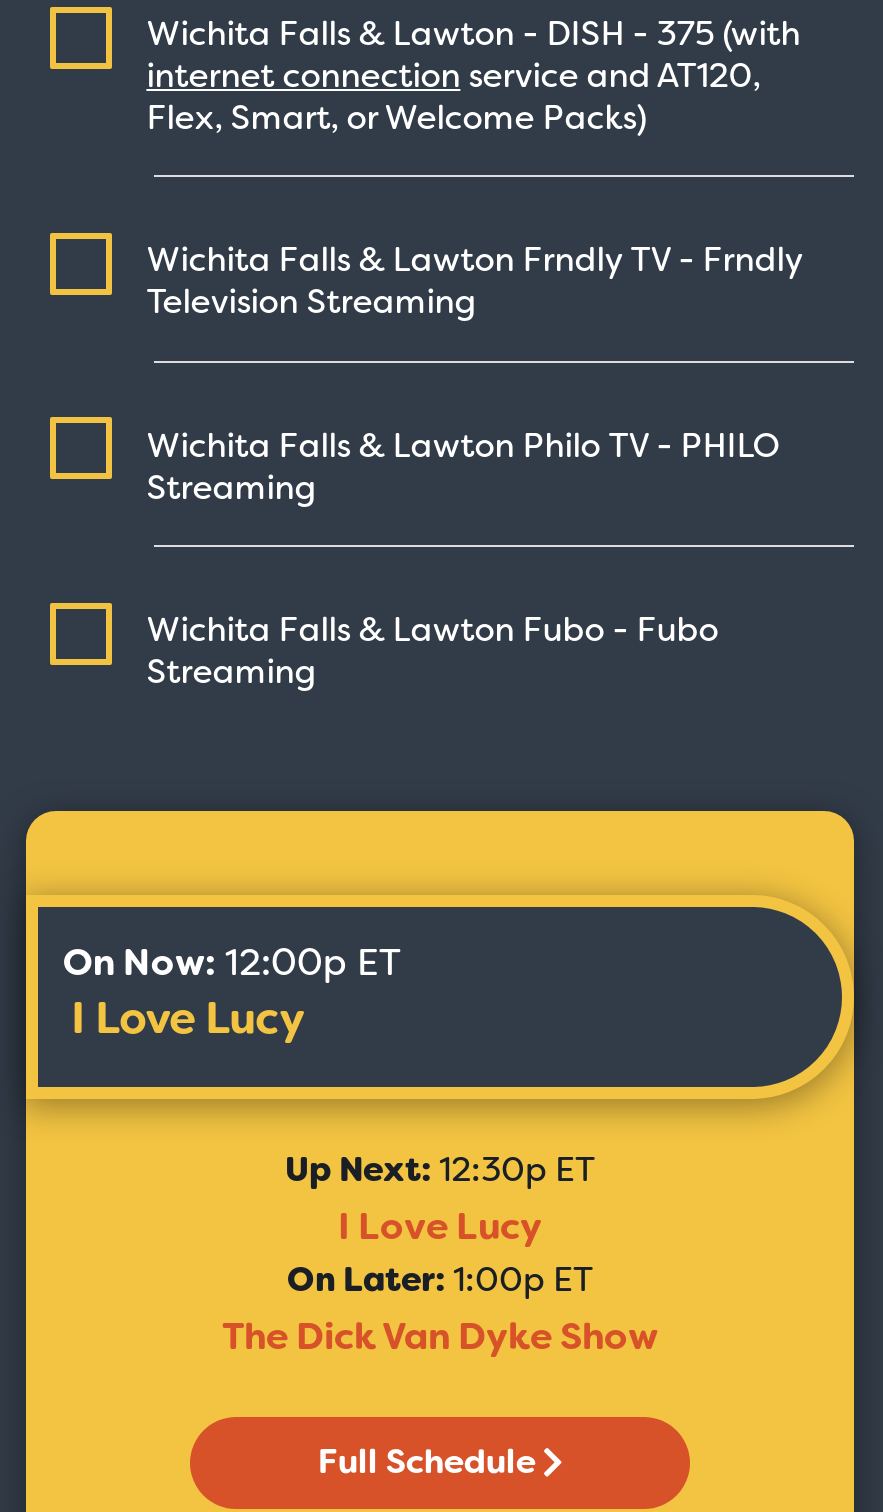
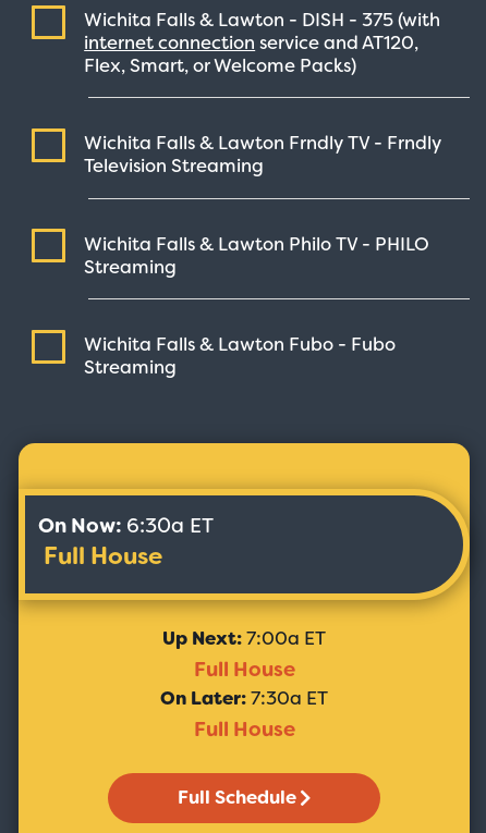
[63,938,401,1047] On Now: 12:00p ET | I Love Lucy -> [39,513,214,572] On Now: 6:30a ET | Full House
[222,1147,658,1361] Up Next: 12:30p ET | I Love Lucy | On Later: 1:00p ET | The Dick Van Dyke Show -> [160,626,328,743] Up Next: 7:00a ET | Full House | On Later: 7:30a ET | Full House

